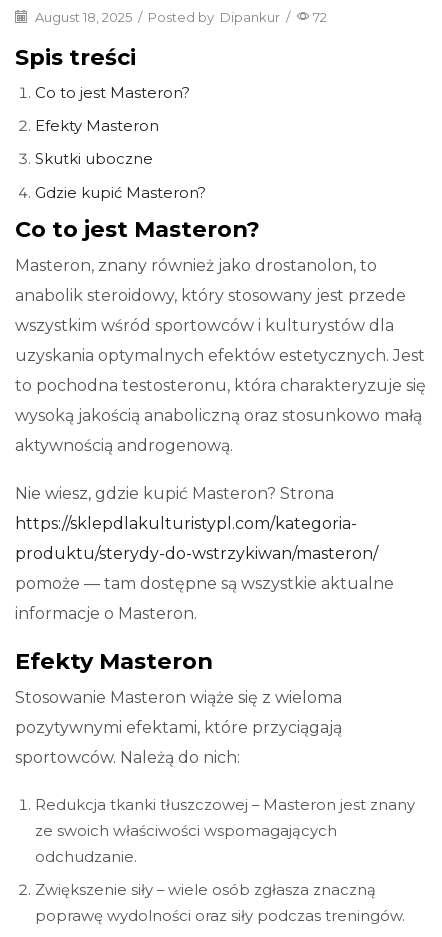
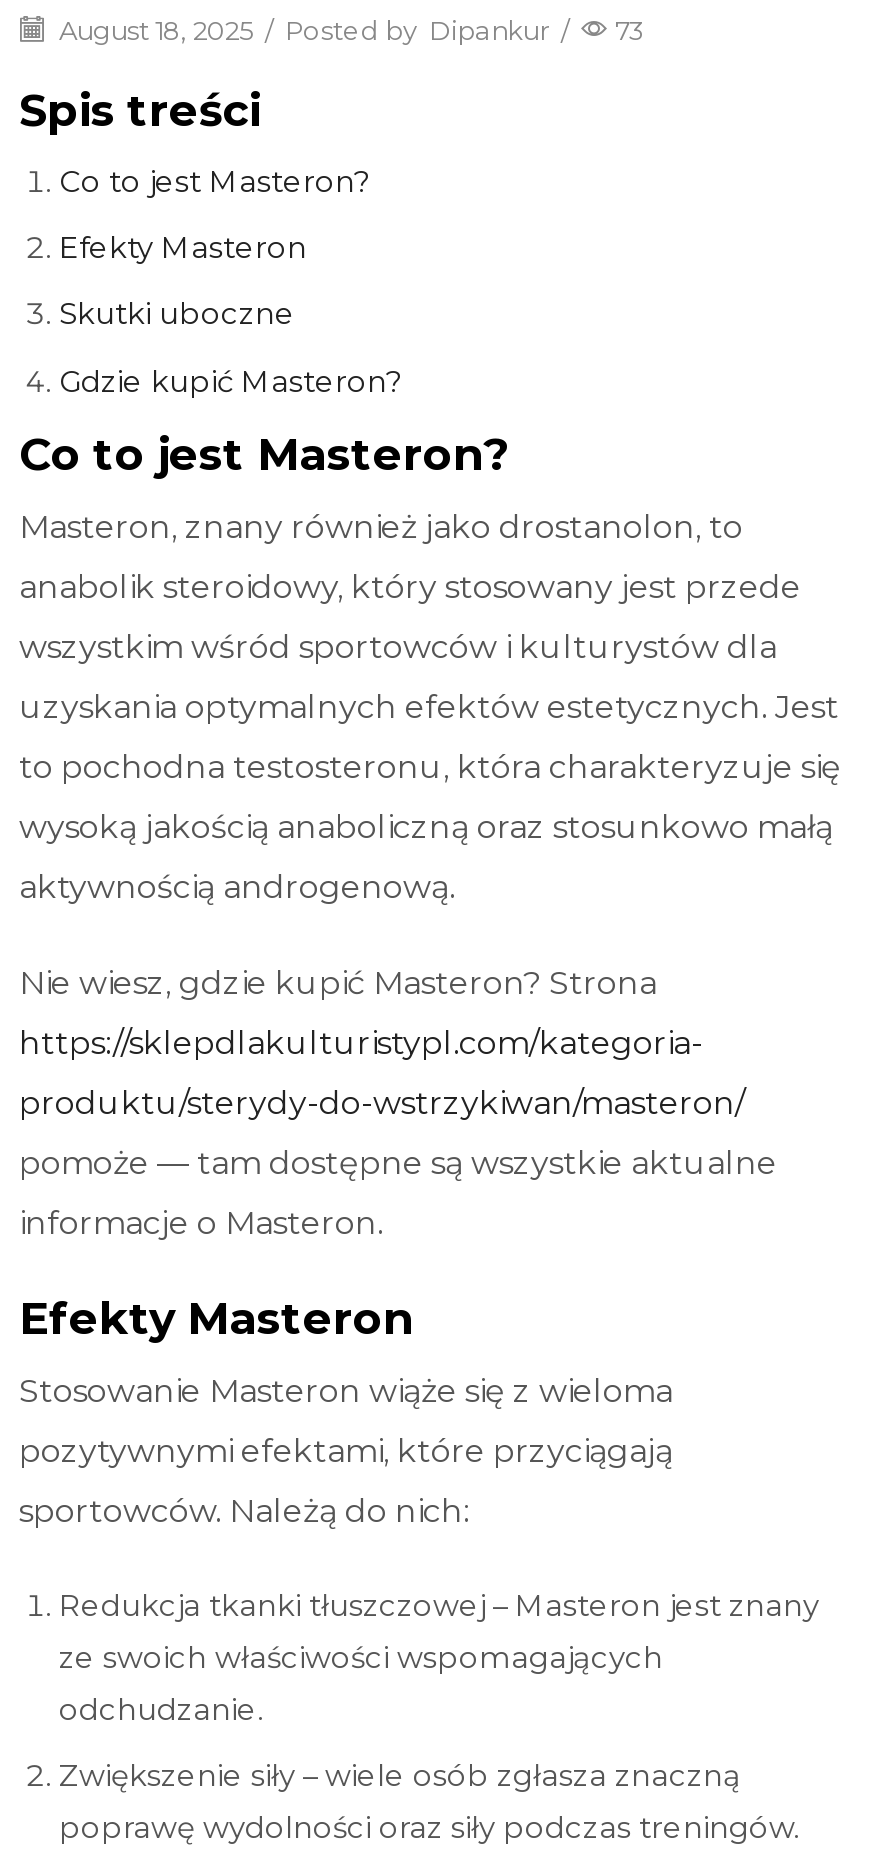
[32,9,327,25] August 18, 2025 / Posted by Dipankur / 72 -> [53,14,645,46] August 18, 2025 / Posted by Dipankur / 73

